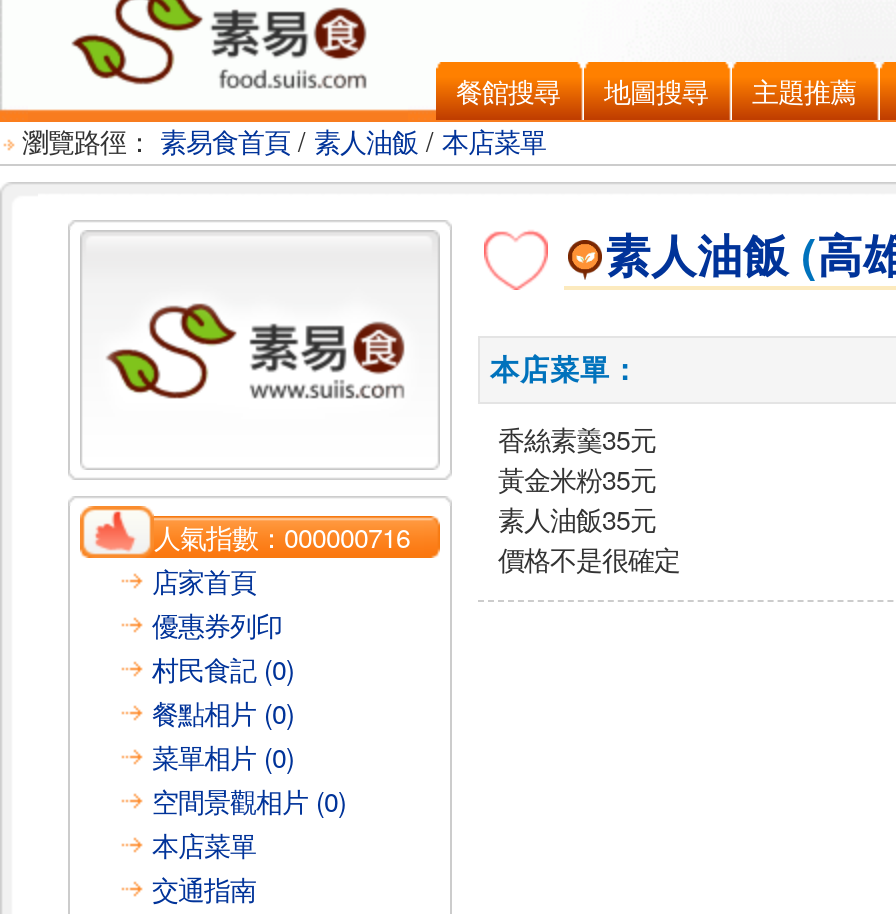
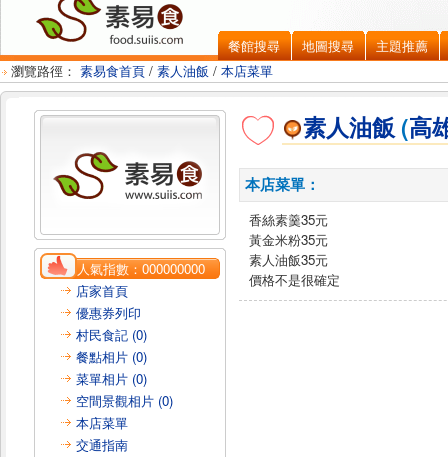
[154,518,410,556] 人氣指數：000000716 -> [77,259,205,278] 人氣指數：000000000

